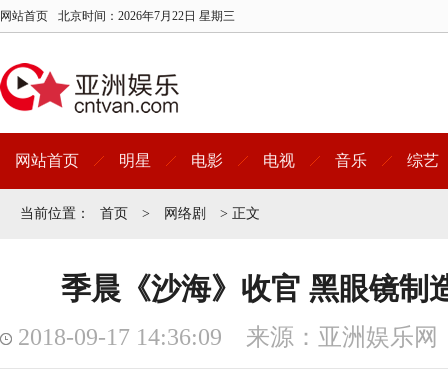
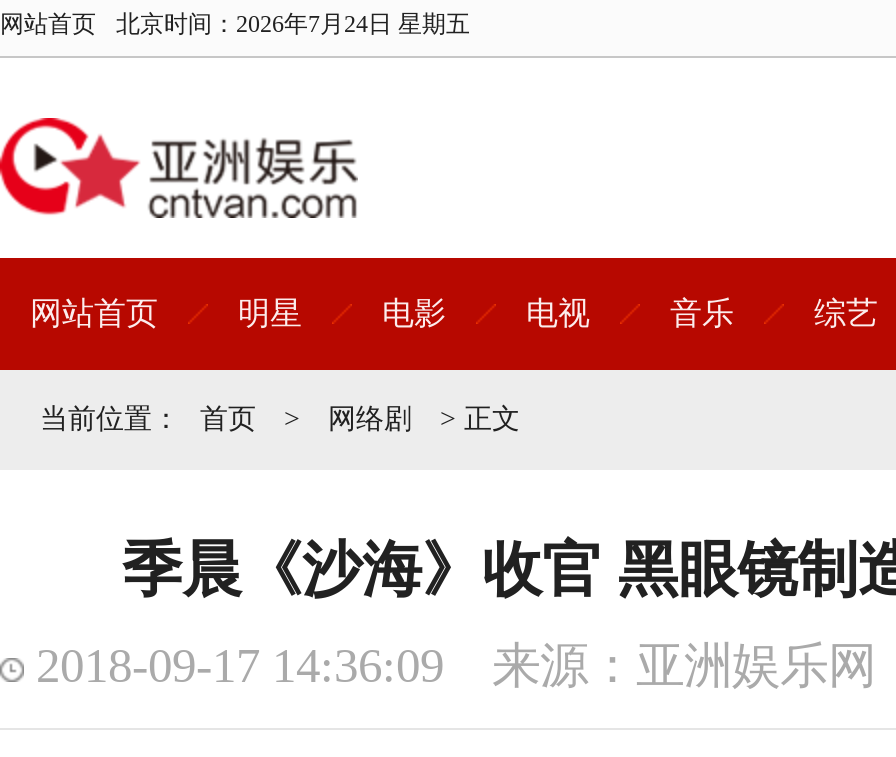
[58,9,235,23] 北京时间：2026年7月22日 星期三 -> [116,10,470,38] 北京时间：2026年7月24日 星期五

